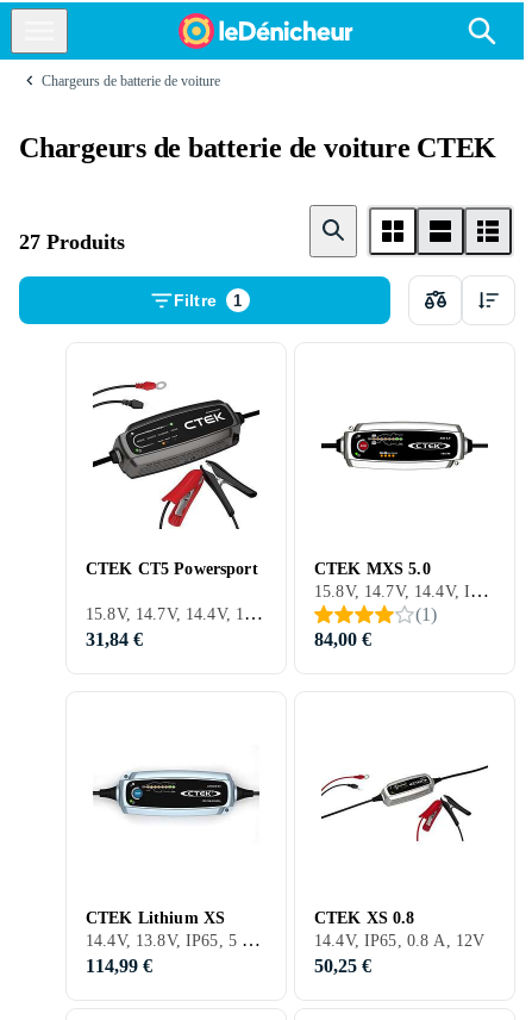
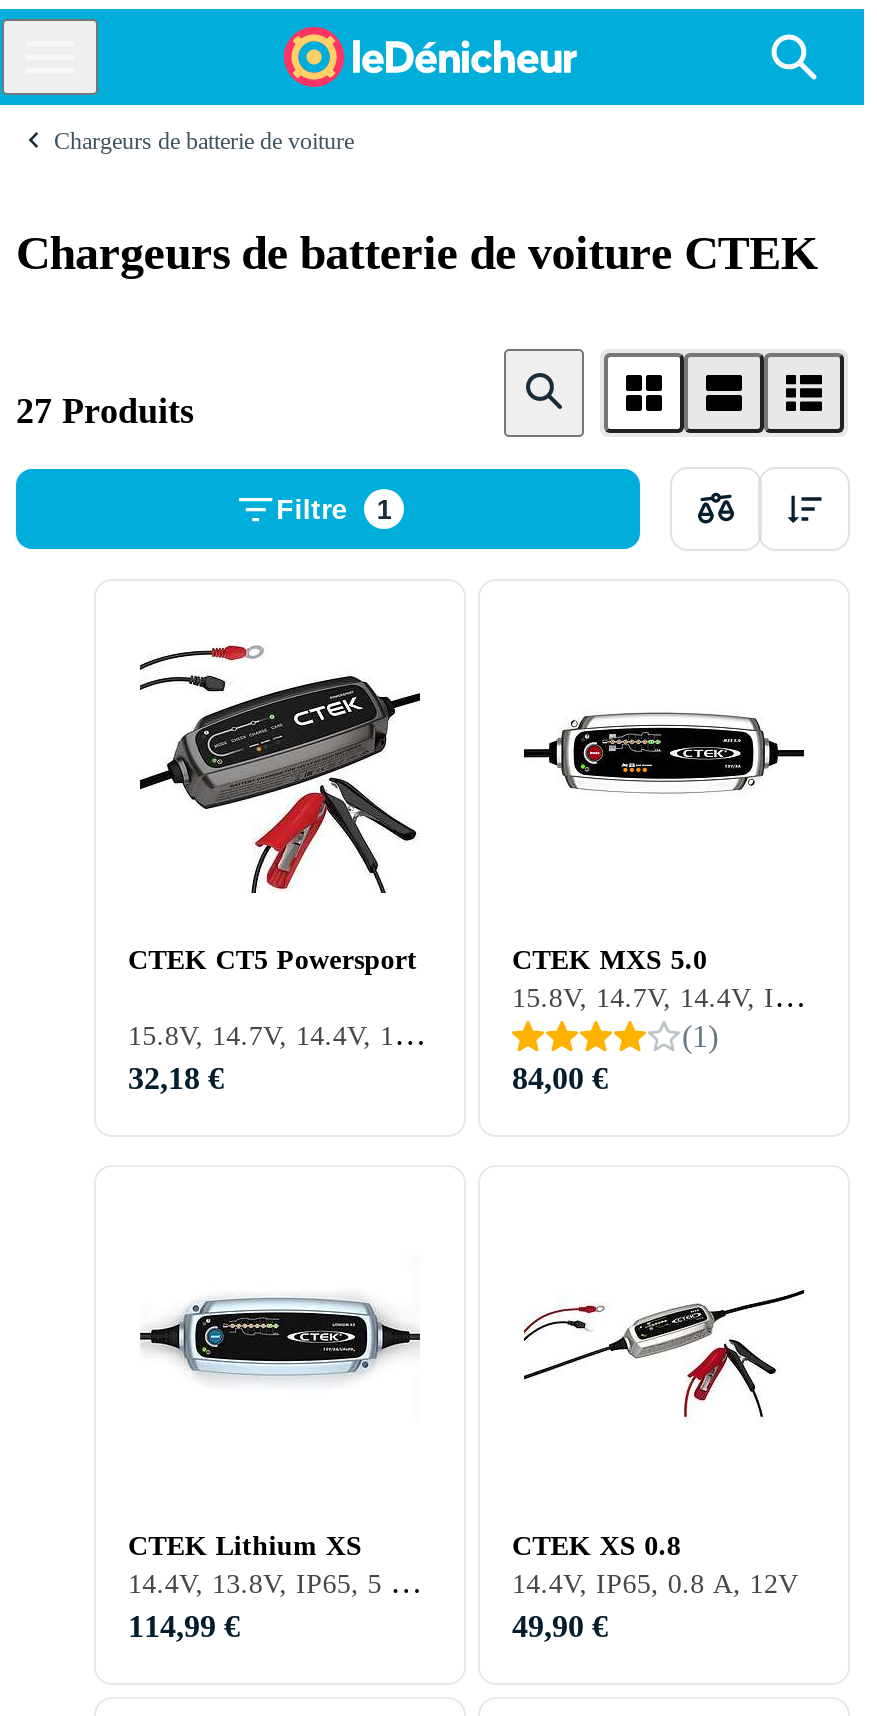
[86,629,143,649] 31,84 € -> [128,1061,224,1095] 32,18 €
[314,956,371,976] 50,25 € -> [512,1609,608,1643] 49,90 €

